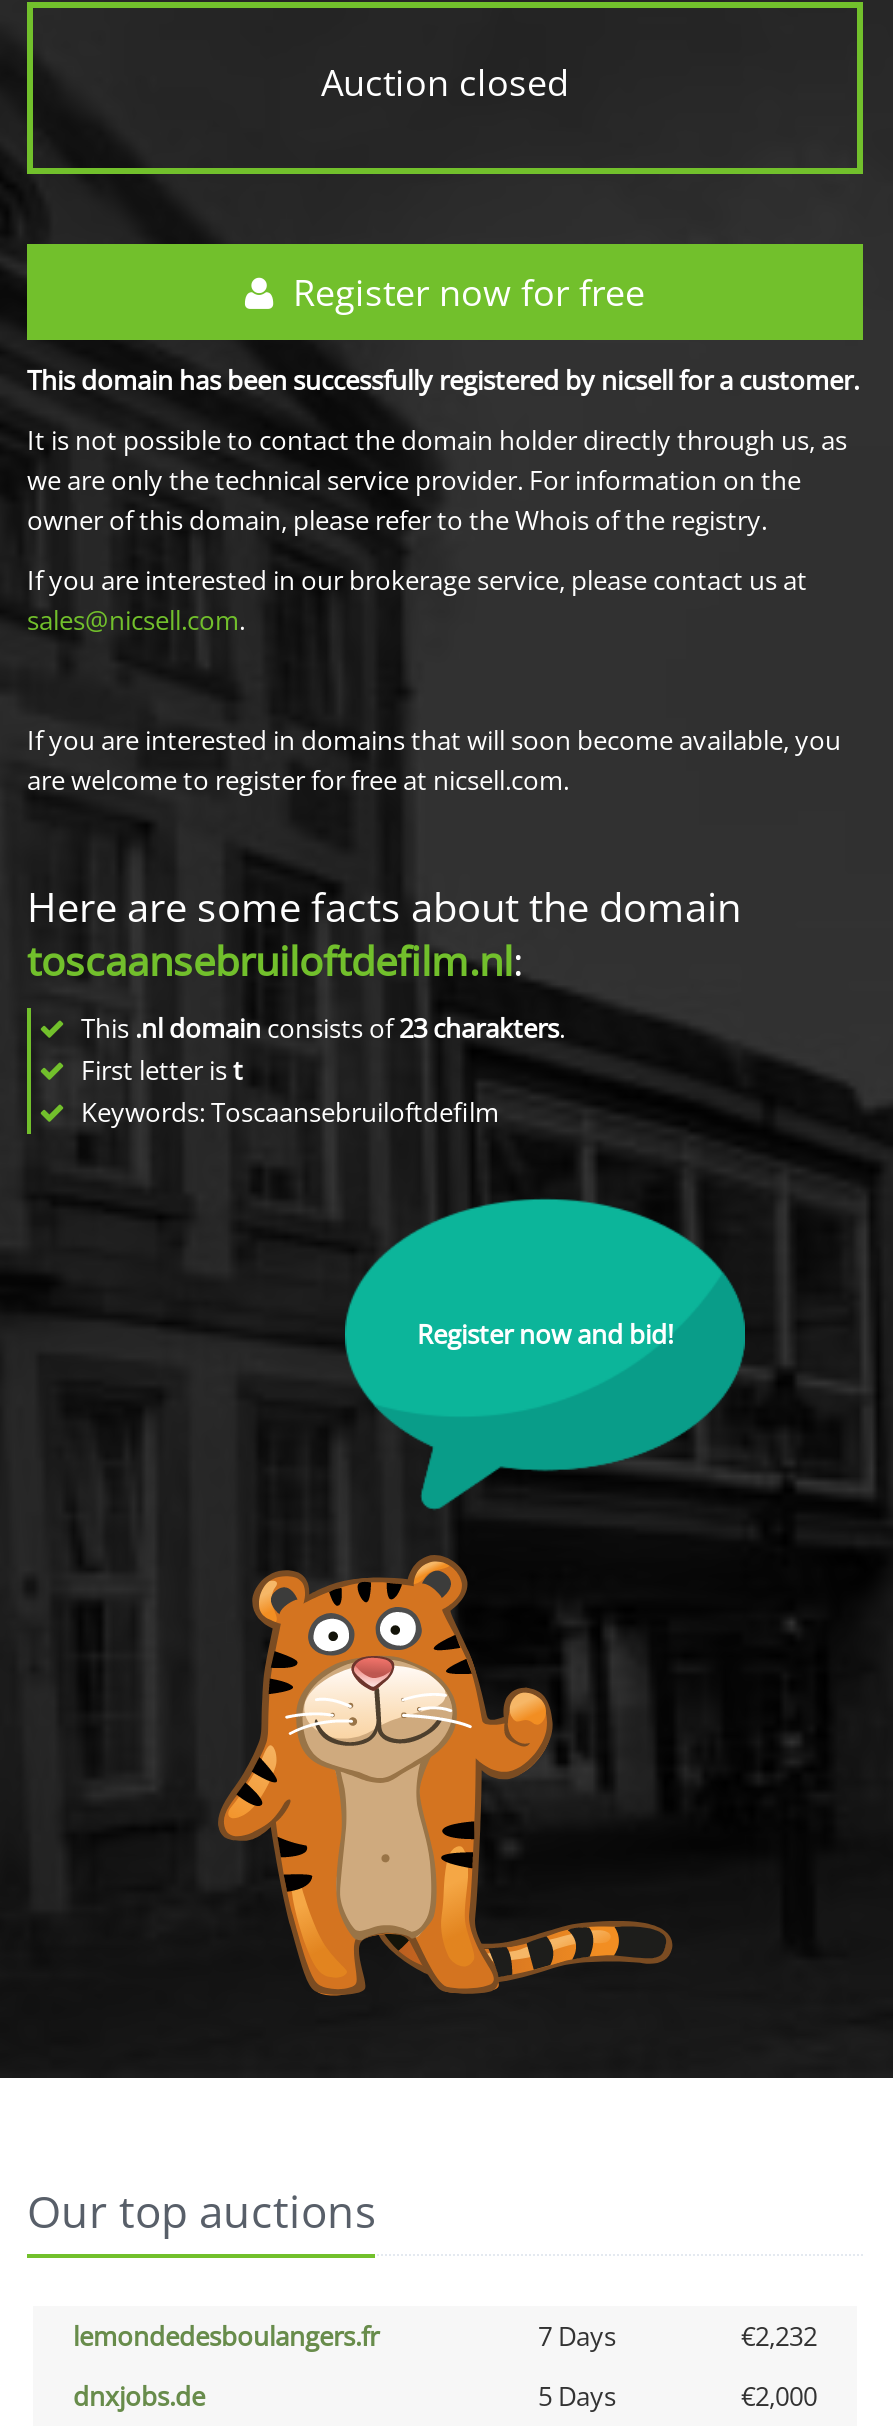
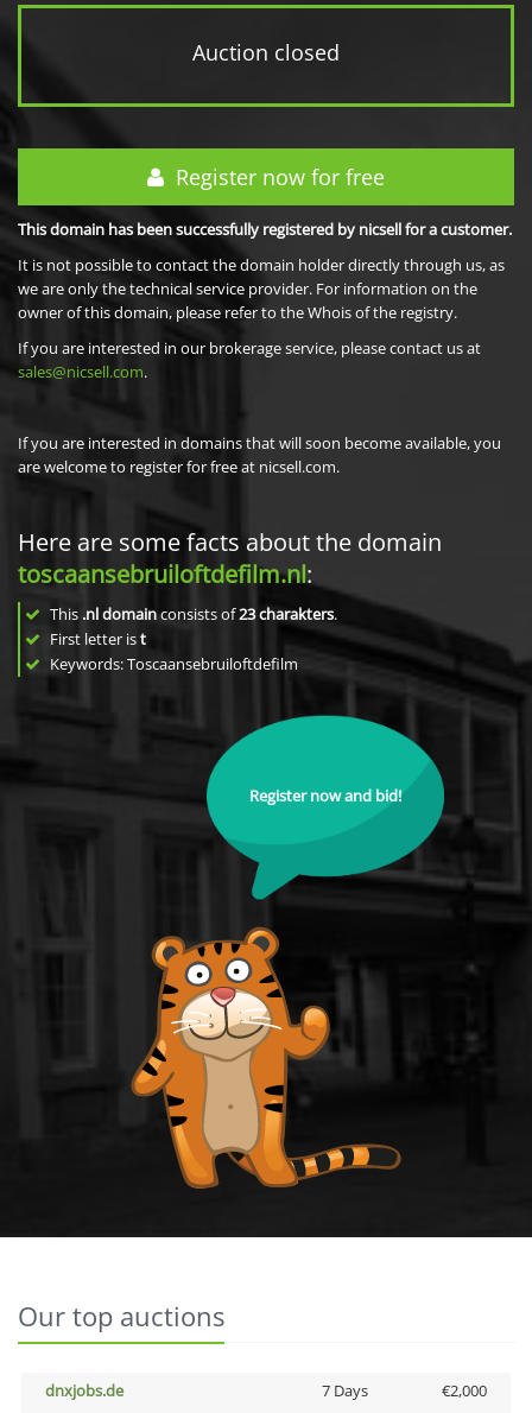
[73,2318,817,2354] lemondedesboulangers.fr | 7 Days | €2,232 -> none
[538,2378,616,2414] 5 Days -> [321,1380,368,1401] 7 Days

